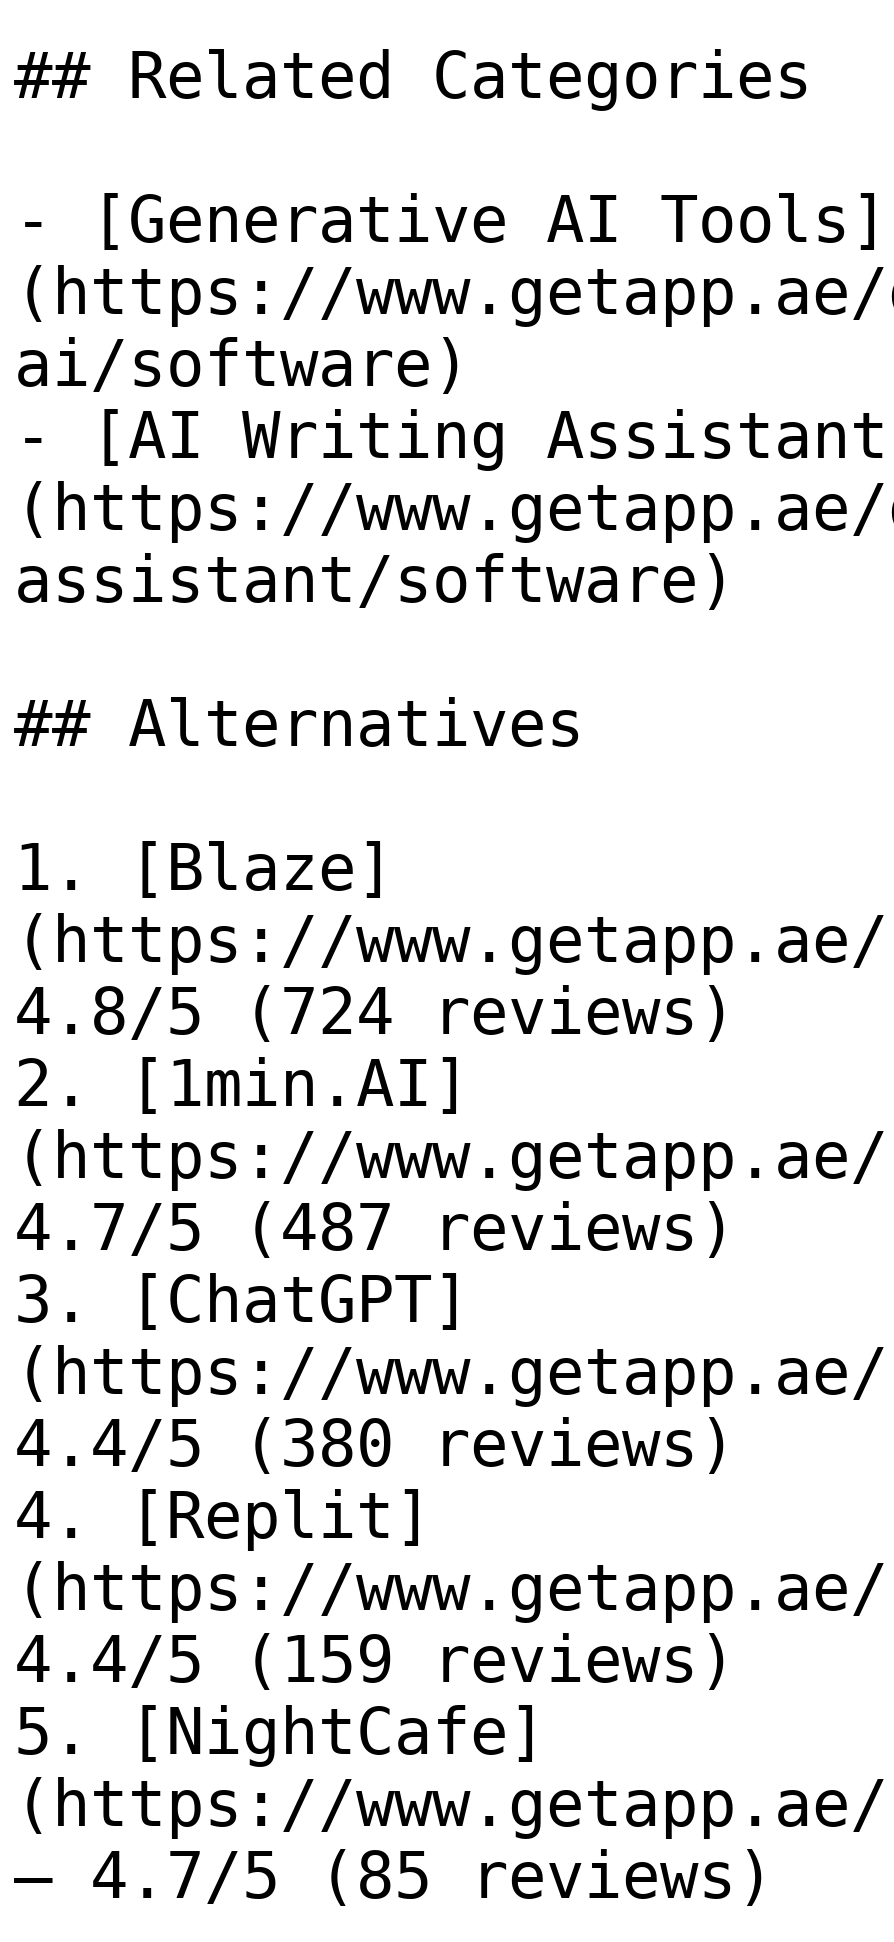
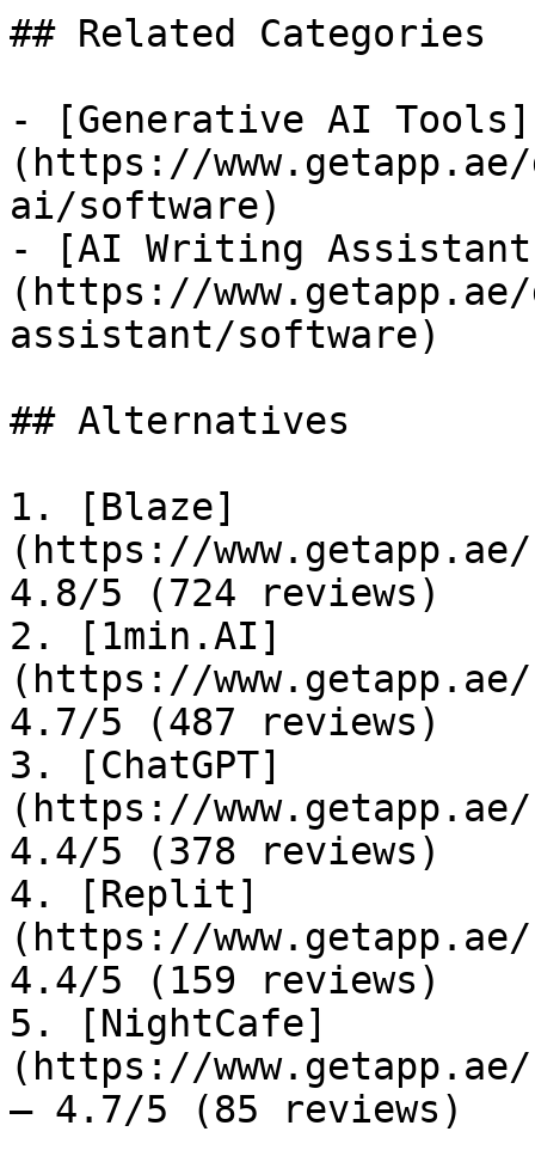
[14,1408,736,1480] 4.4/5 (380 reviews) -> [10,830,441,873] 4.4/5 (378 reviews)

